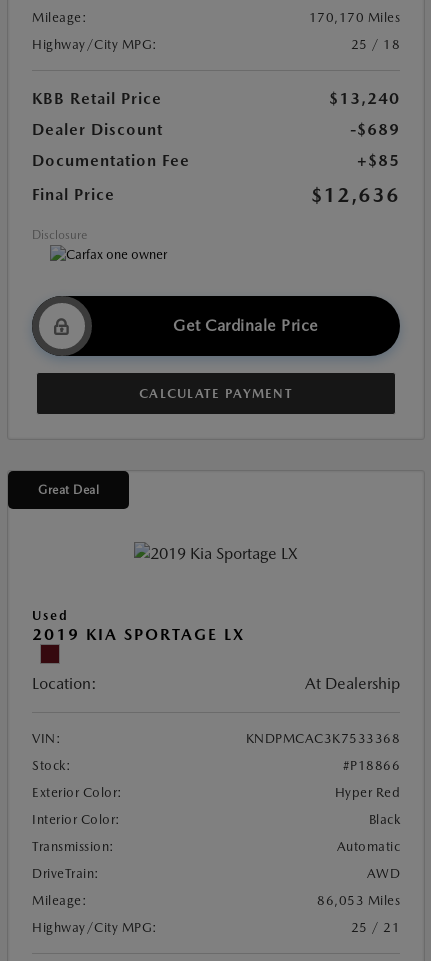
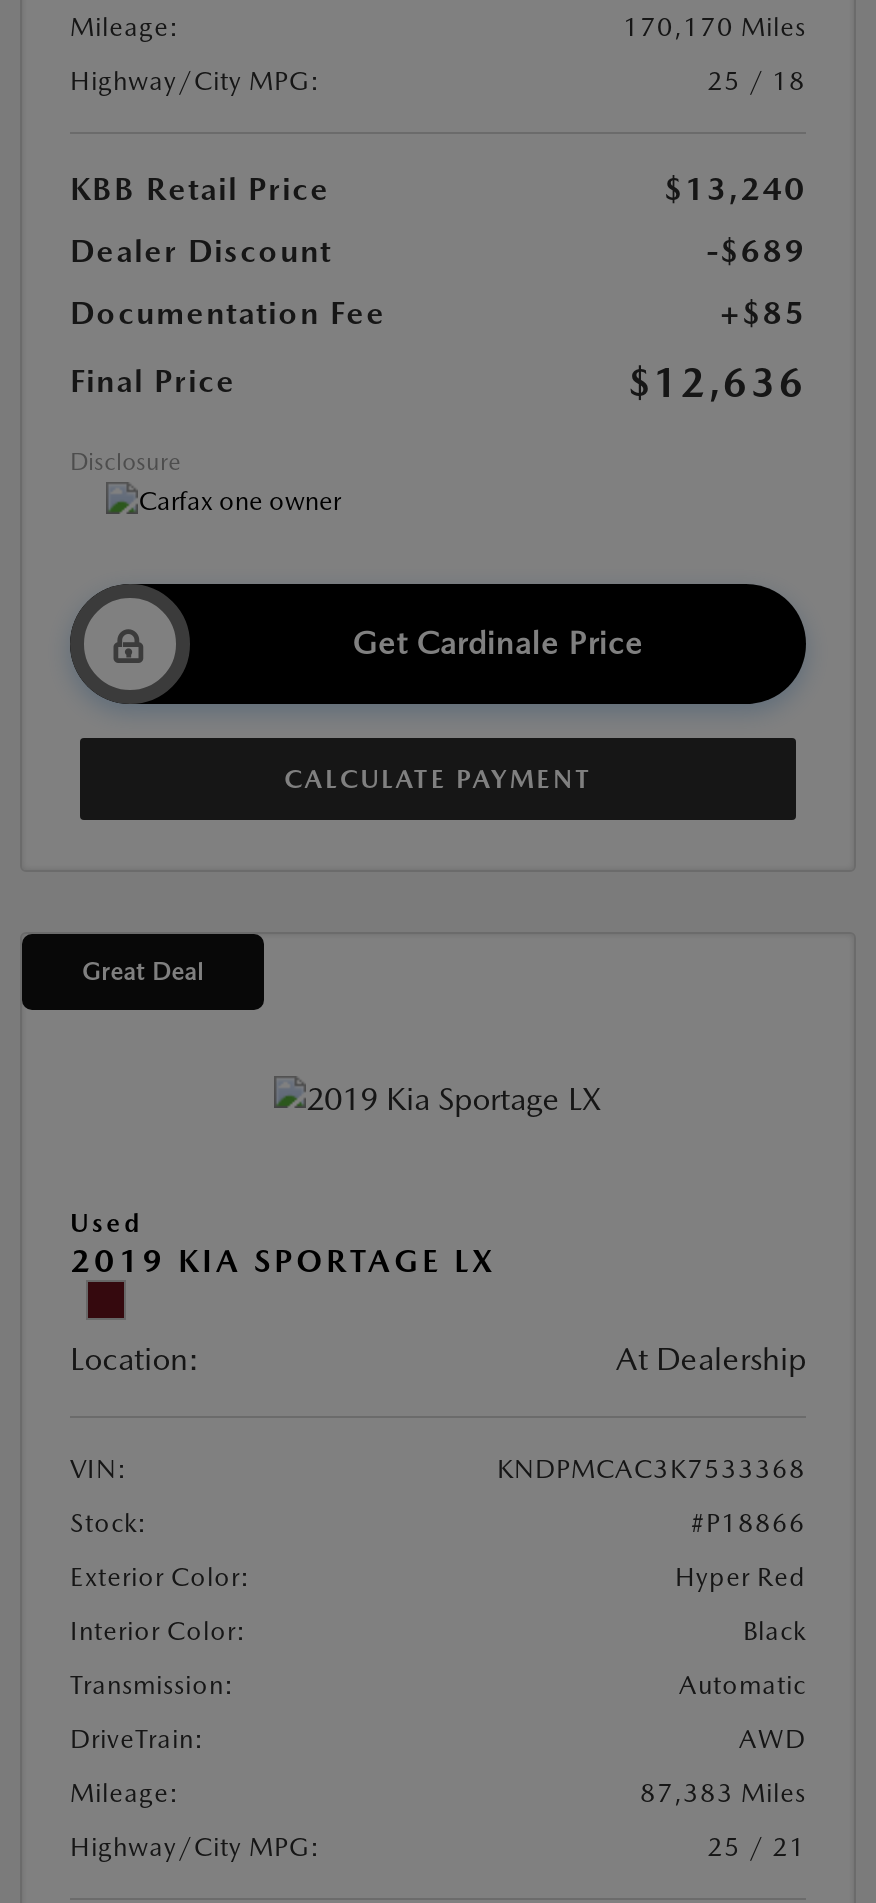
[317,893,400,908] 86,053 Miles -> [640,1778,806,1808] 87,383 Miles

